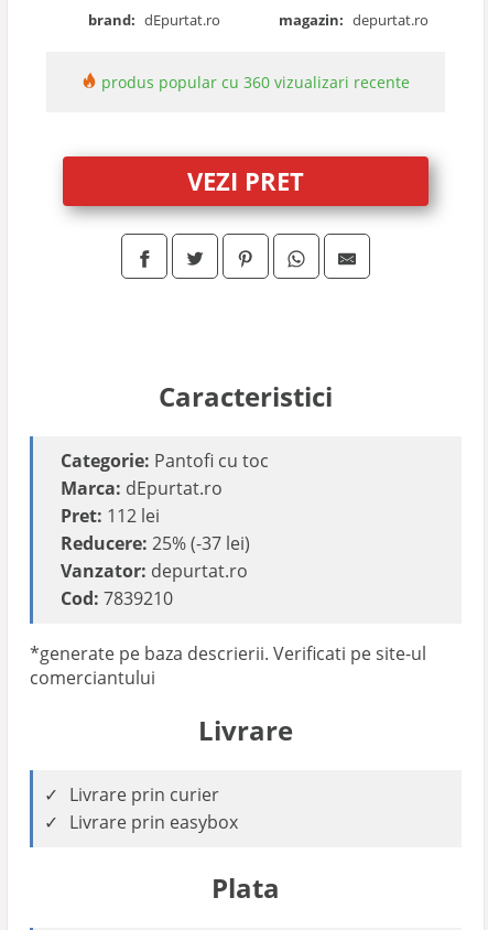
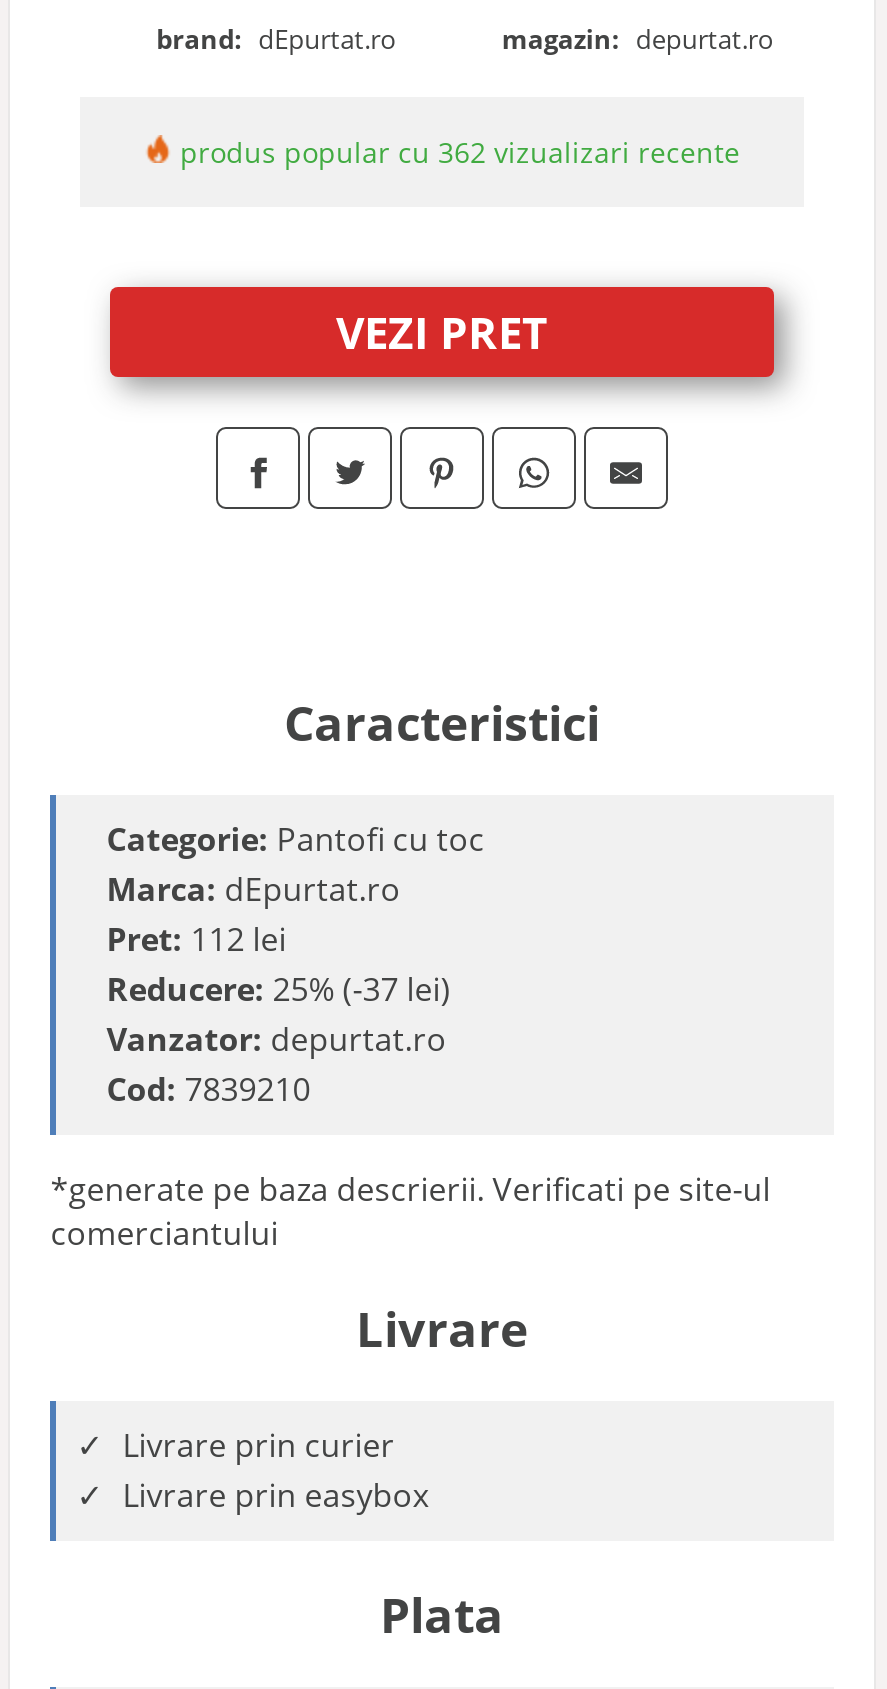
[97,72,410,93] produs popular cu 360 vizualizari recente -> [172,133,740,171] produs popular cu 362 vizualizari recente

